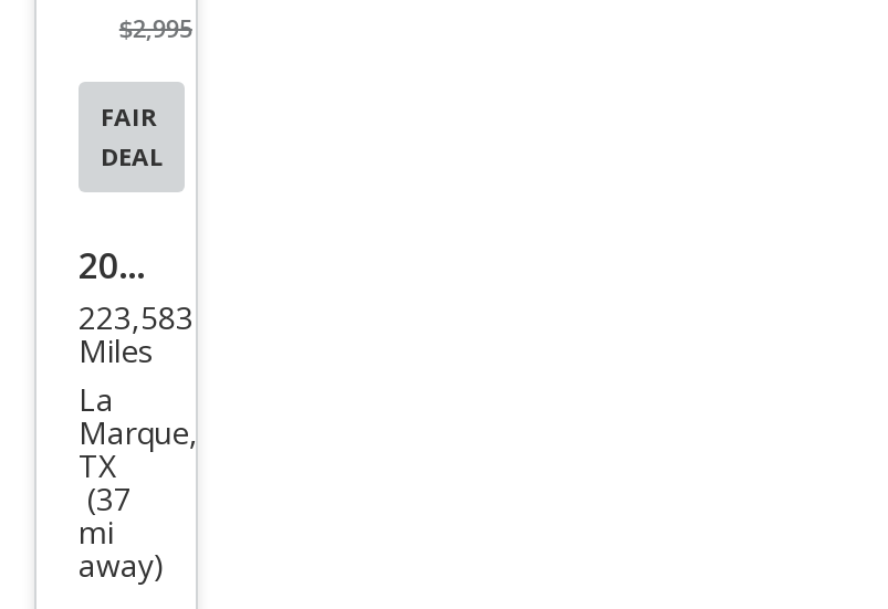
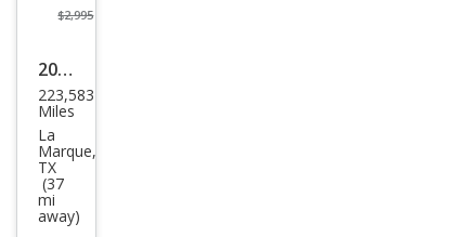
[101,100,163,173] FAIR | DEAL -> none

